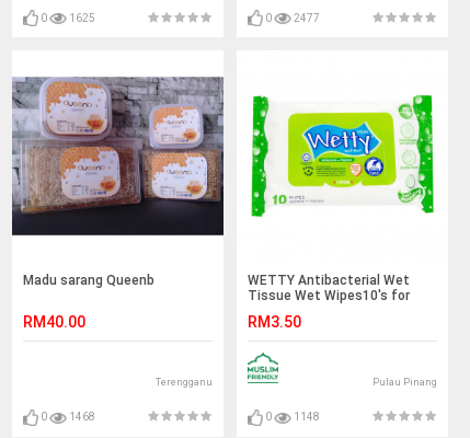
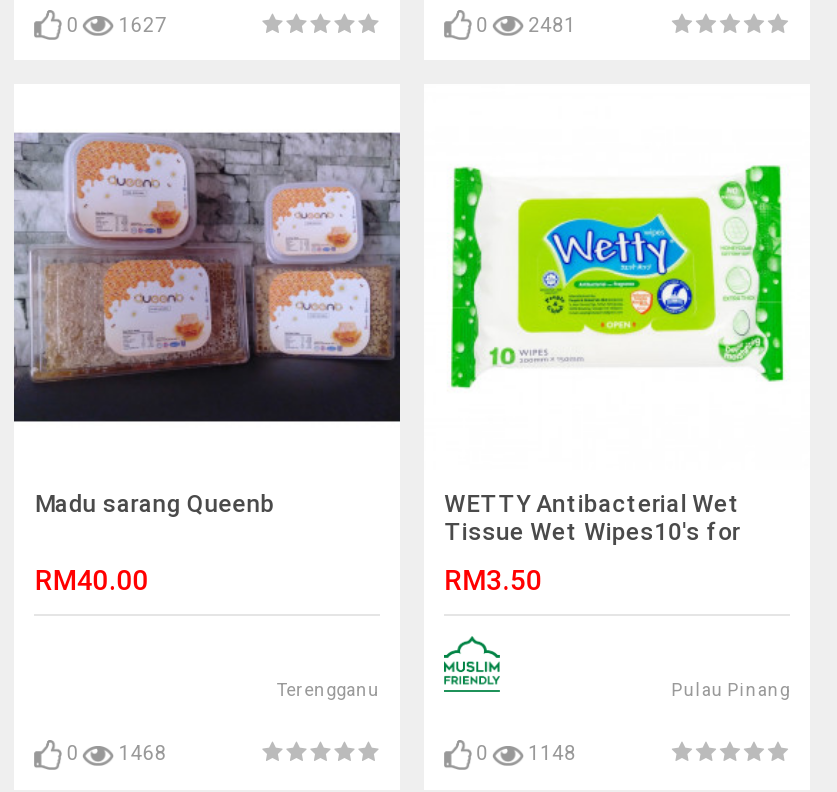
[39,12,96,24] 0 1625 -> [63,13,167,35] 0 1627
[263,12,320,24] 0 2477 -> [472,13,576,35] 0 2481

